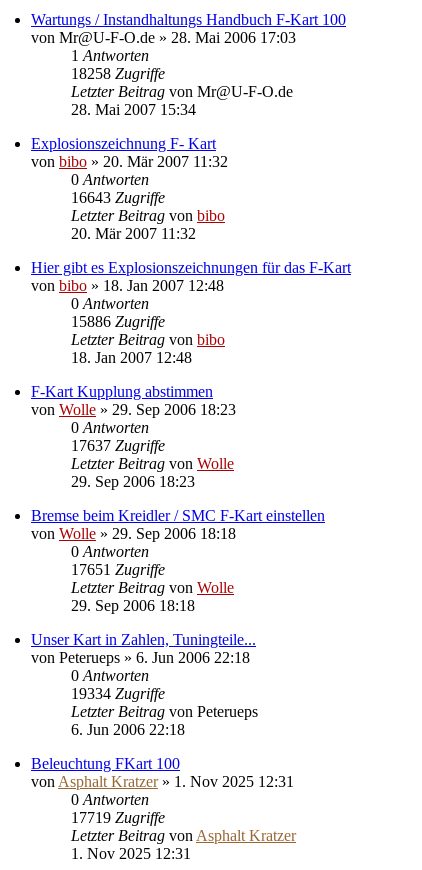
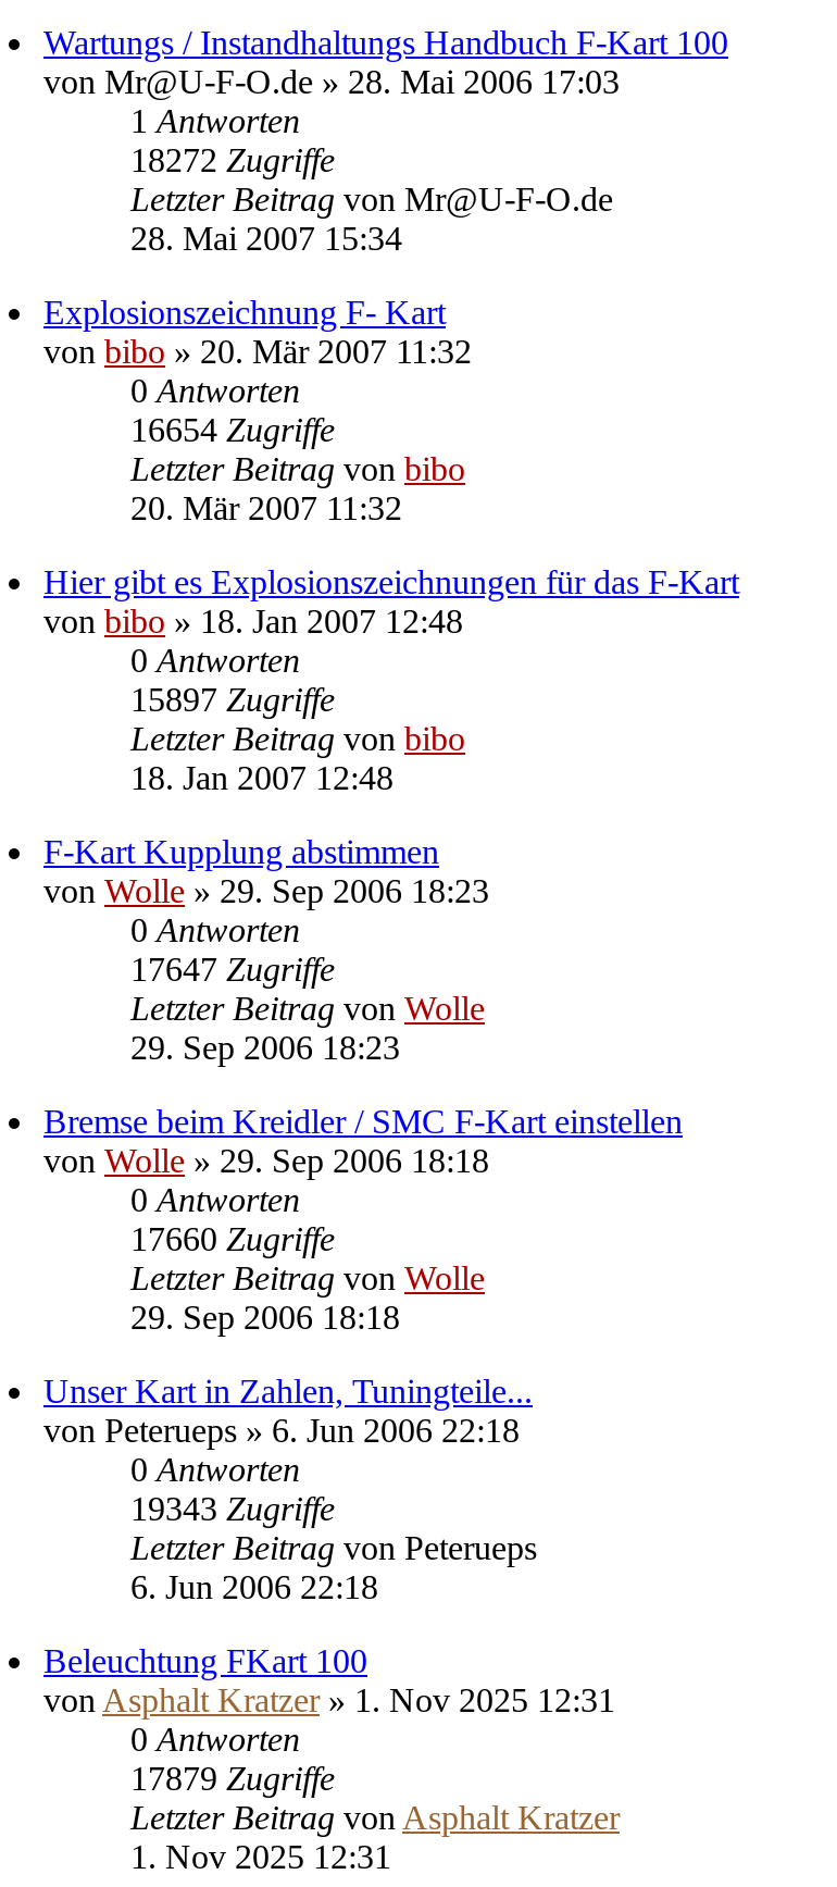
[71,65,165,82] 18258 Zugriffe -> [130,141,335,178] 18272 Zugriffe
[71,189,165,206] 16643 Zugriffe -> [130,410,335,447] 16654 Zugriffe
[71,313,165,330] 15886 Zugriffe -> [130,680,335,717] 15897 Zugriffe
[71,437,165,454] 17637 Zugriffe -> [130,950,335,987] 17647 Zugriffe
[71,561,165,578] 17651 Zugriffe -> [130,1220,335,1257] 17660 Zugriffe
[71,685,165,702] 19334 Zugriffe -> [130,1489,335,1526] 19343 Zugriffe
[71,809,165,826] 17719 Zugriffe -> [130,1759,335,1796] 17879 Zugriffe

